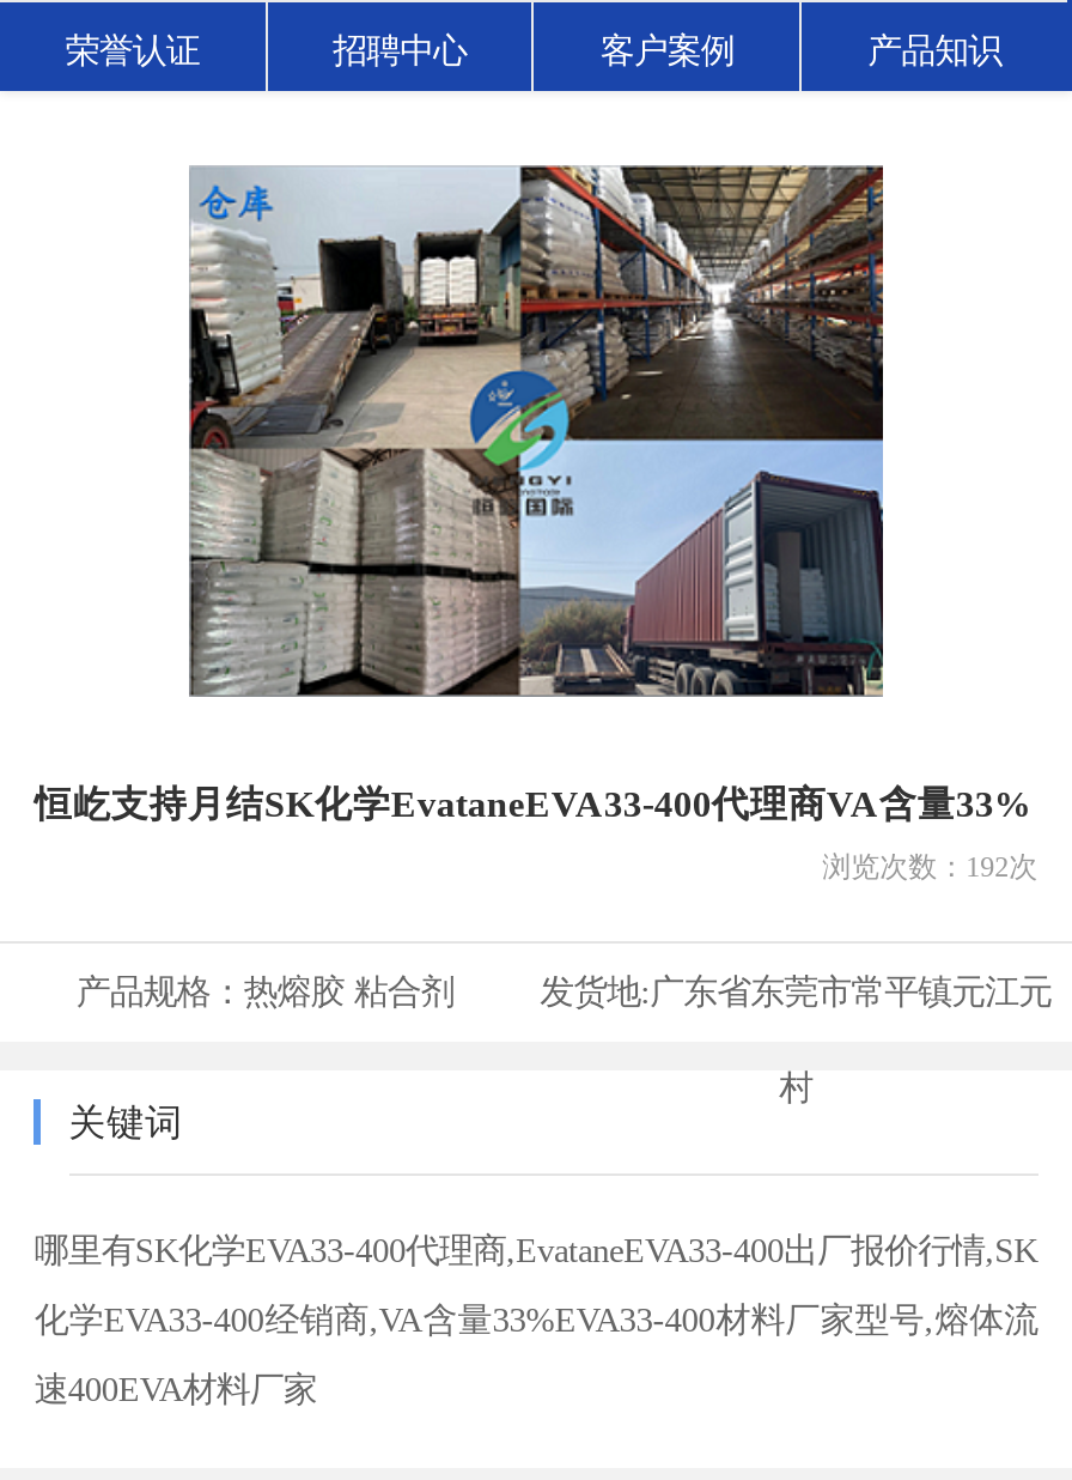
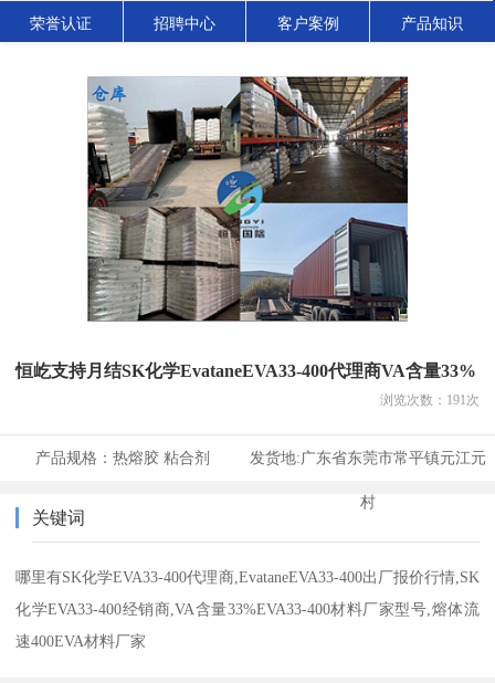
[822,850,1038,884] 浏览次数：192次 -> [380,392,479,408] 浏览次数：191次

